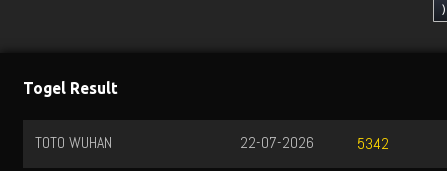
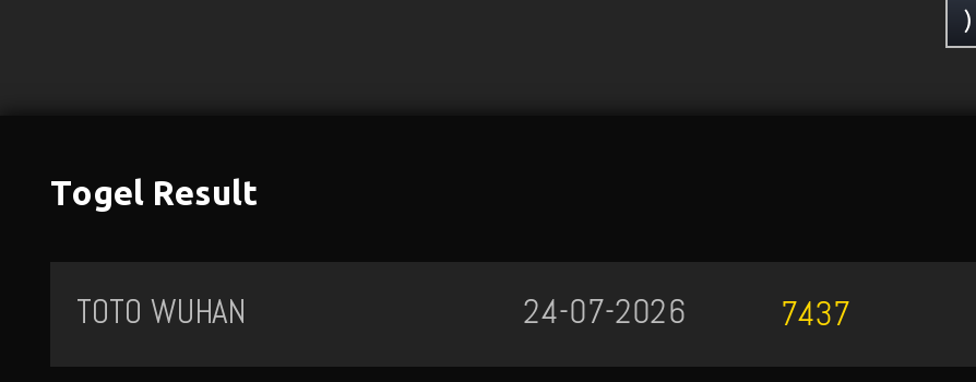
[240,133,314,153] 22-07-2026 -> [523,291,685,335] 24-07-2026
[357,134,389,154] 5342 -> [780,292,850,336] 7437

